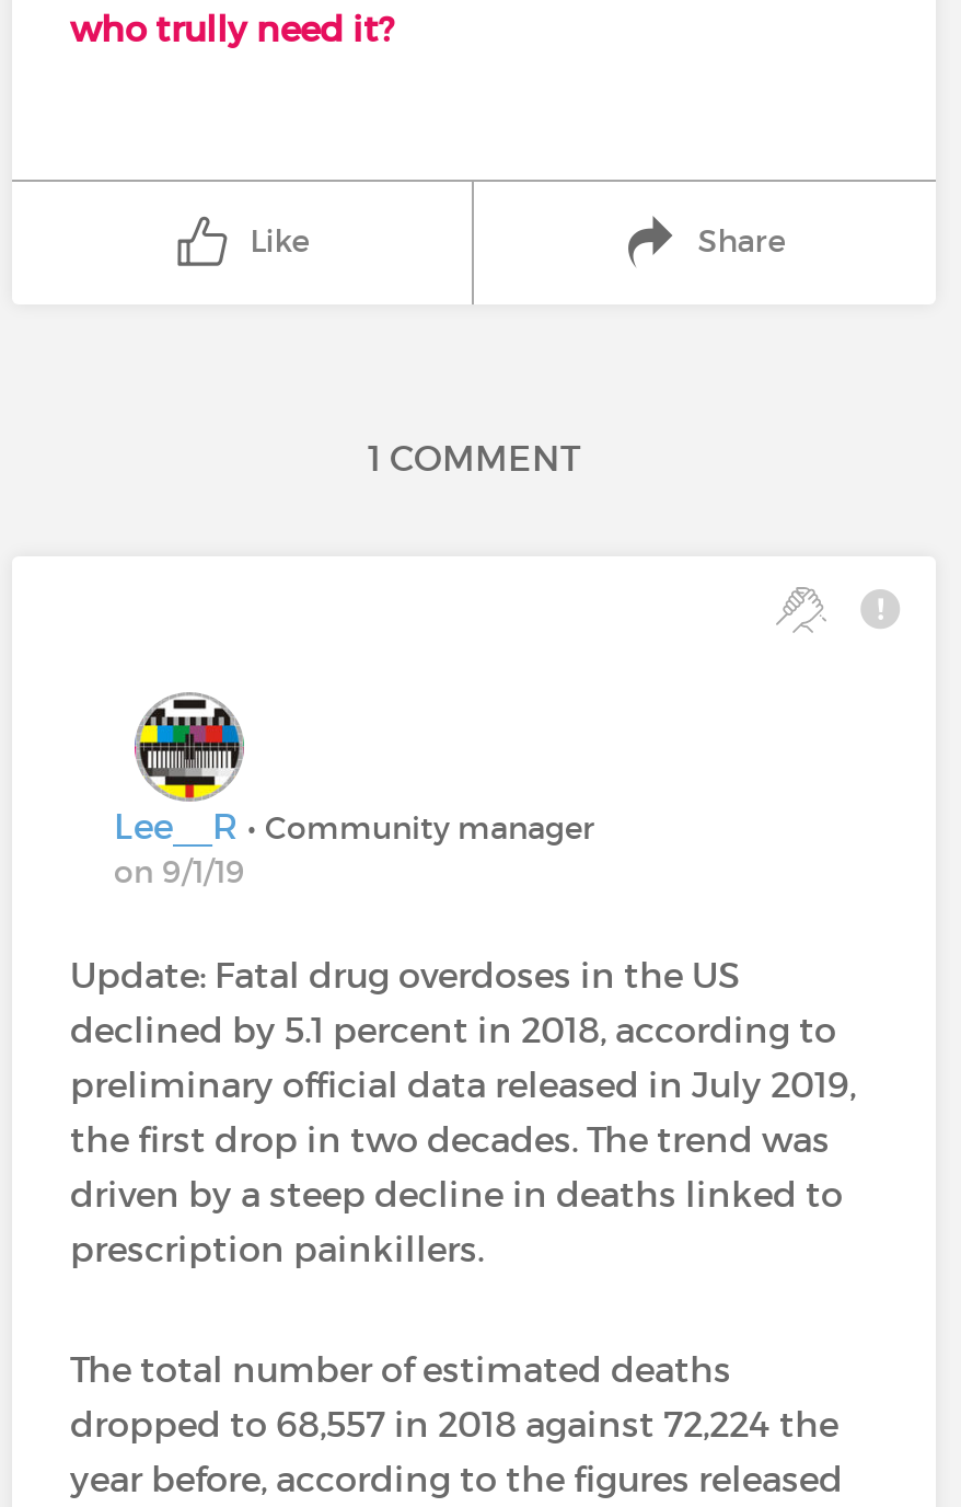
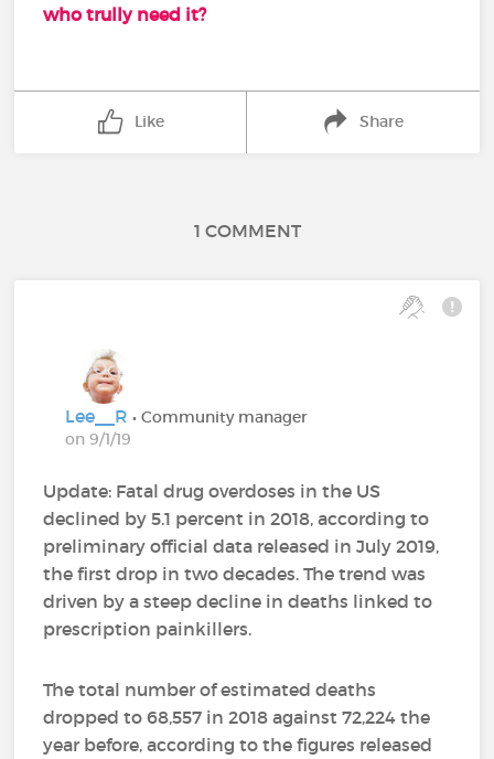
[132,690,246,799] [image] -> [76,349,131,403] [image]

